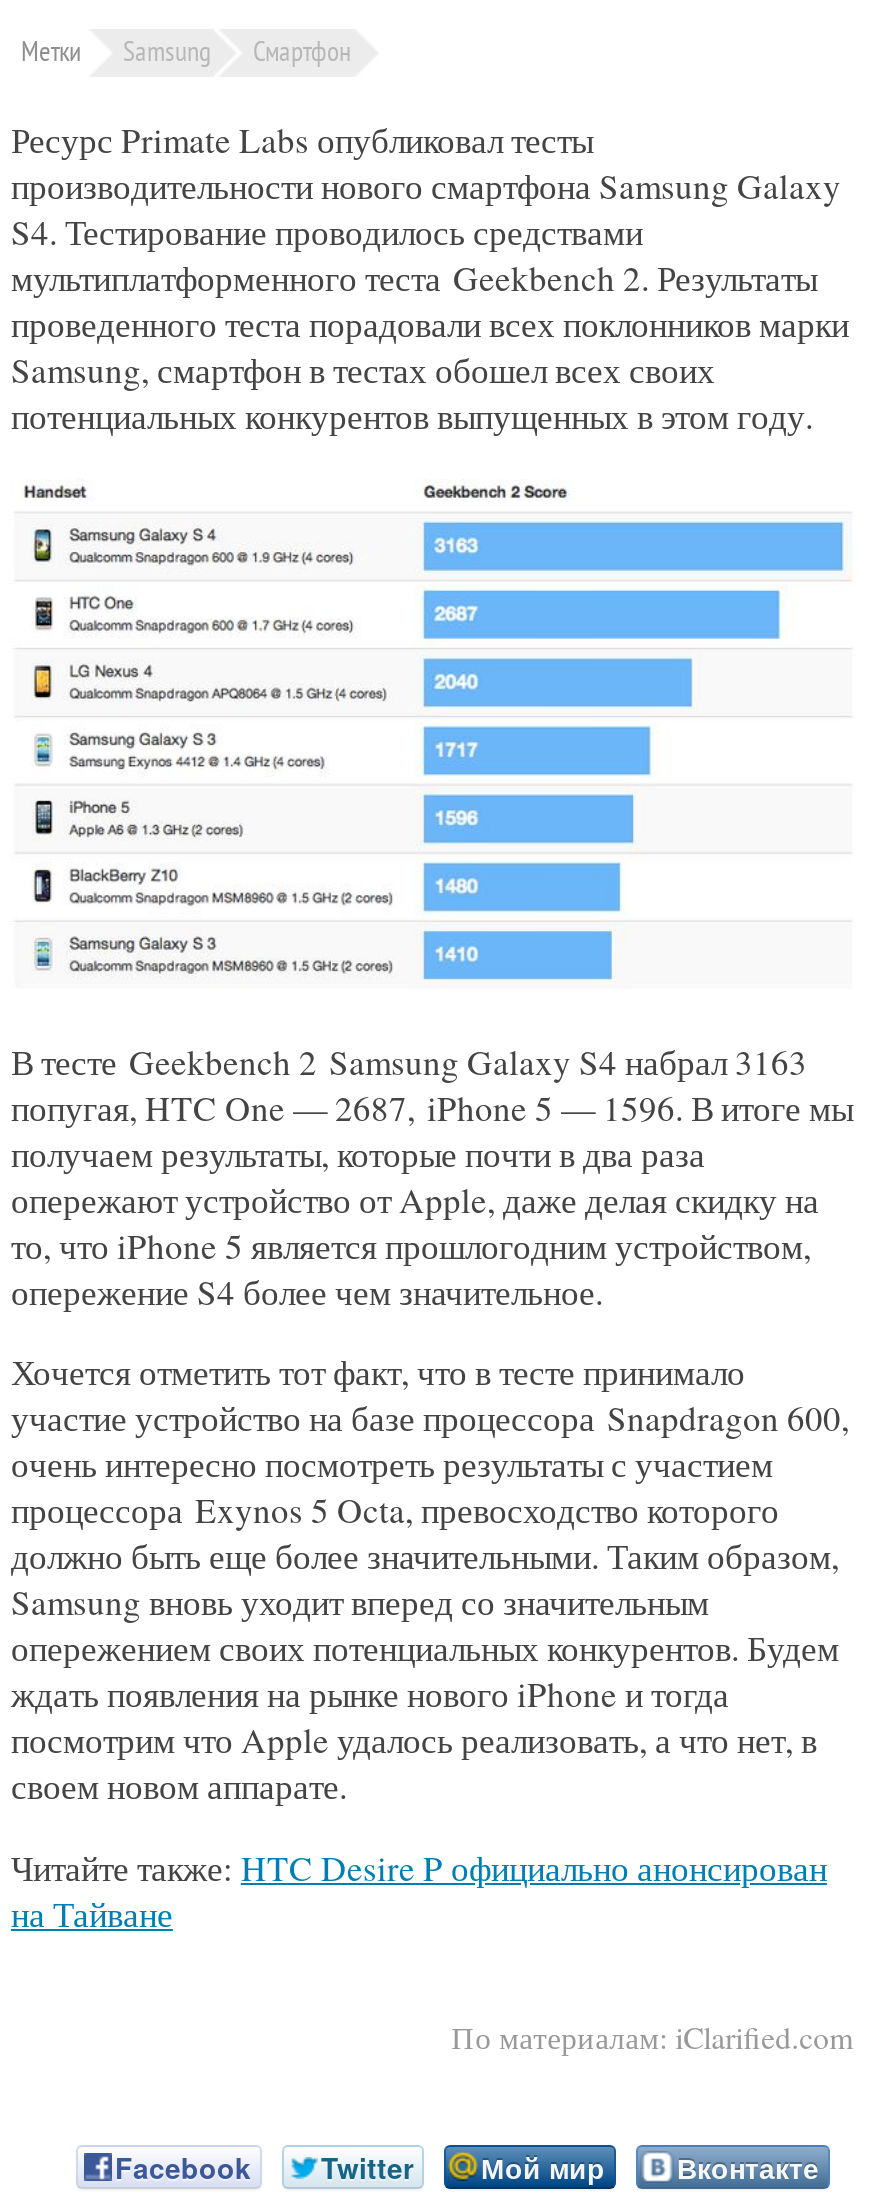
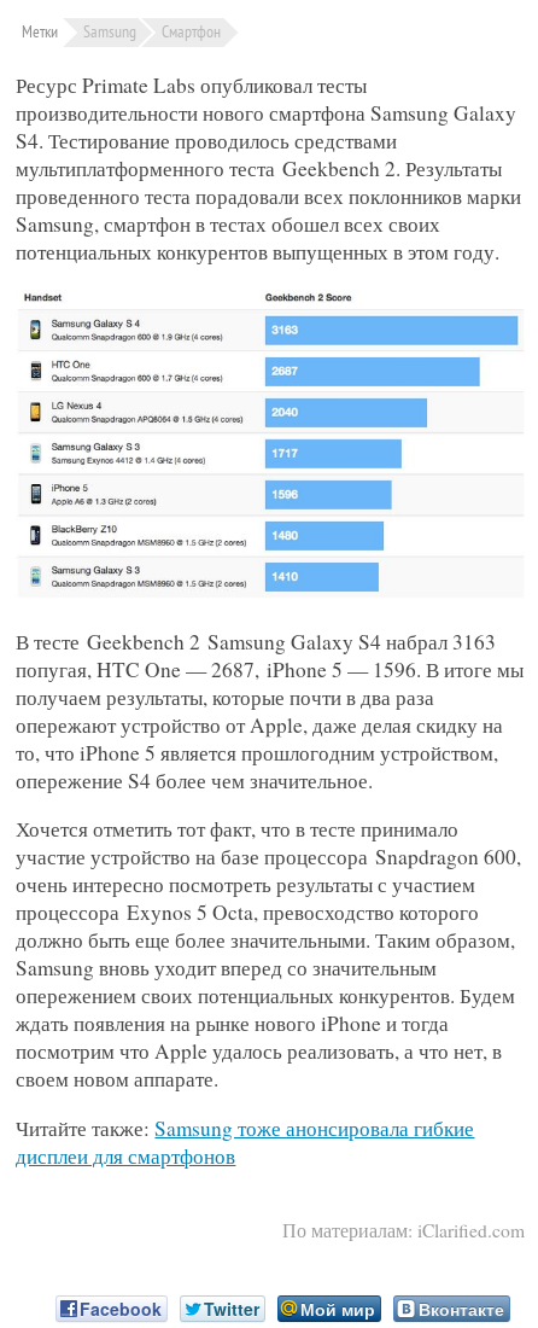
[11,1844,827,1936] Читайте также: HTC Desire P официально анонсирован | на Тайване -> [16,1114,475,1169] Читайте также: Samsung тоже анонсировала гибкие | дисплеи для смартфонов

